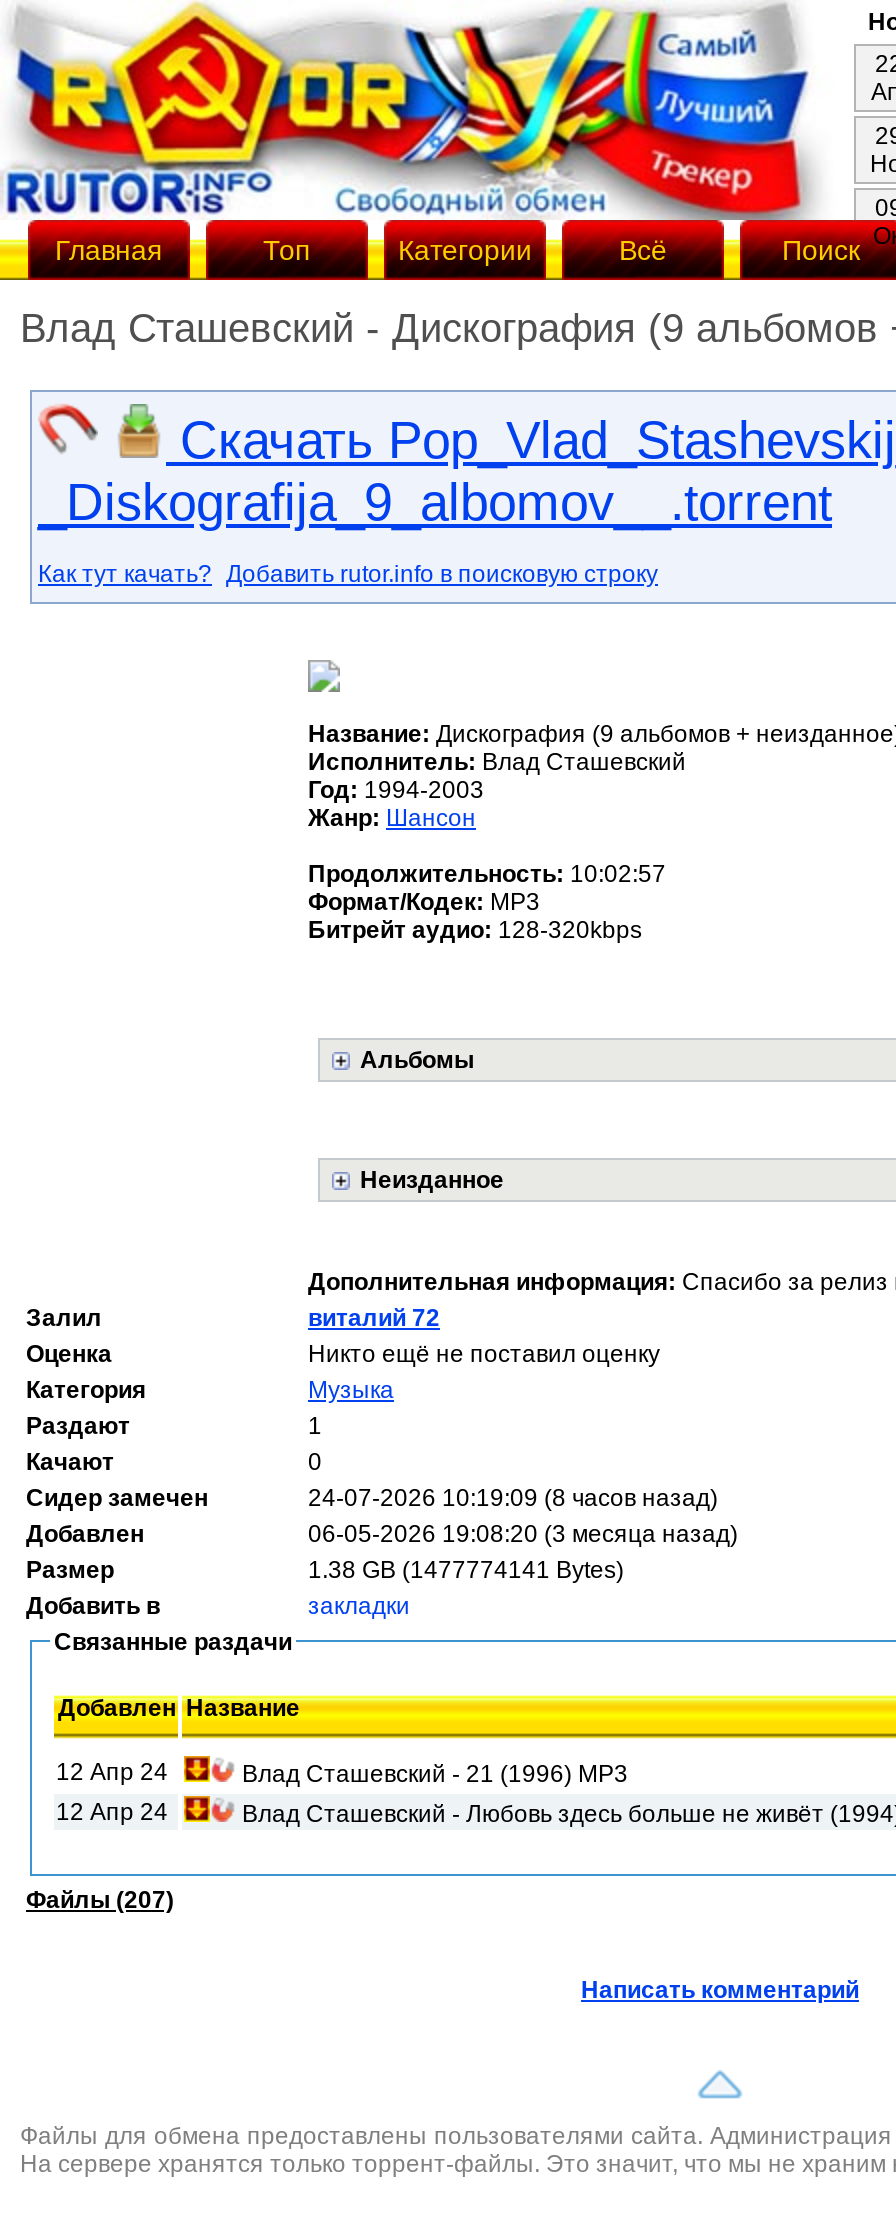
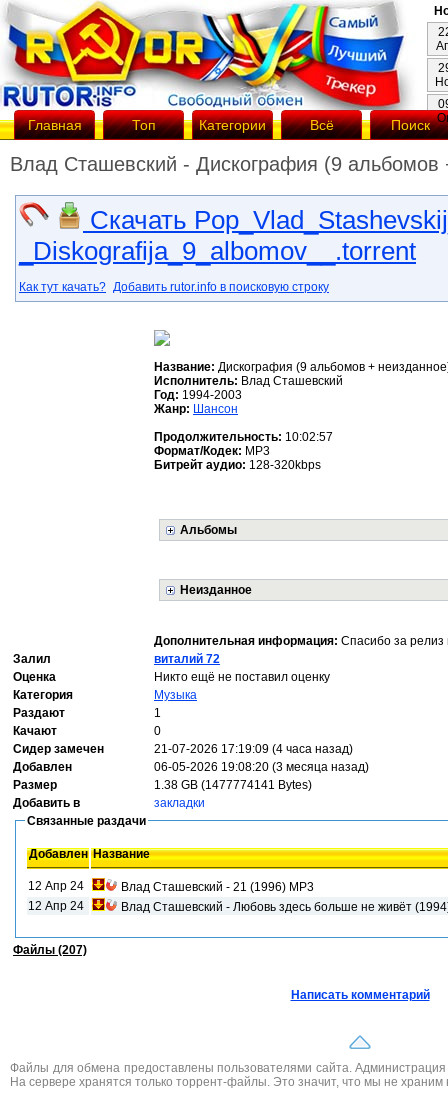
[308,1484,718,1512] 24-07-2026 10:19:09 (8 часов назад) -> [154,742,353,756] 21-07-2026 17:19:09 (4 часа назад)

